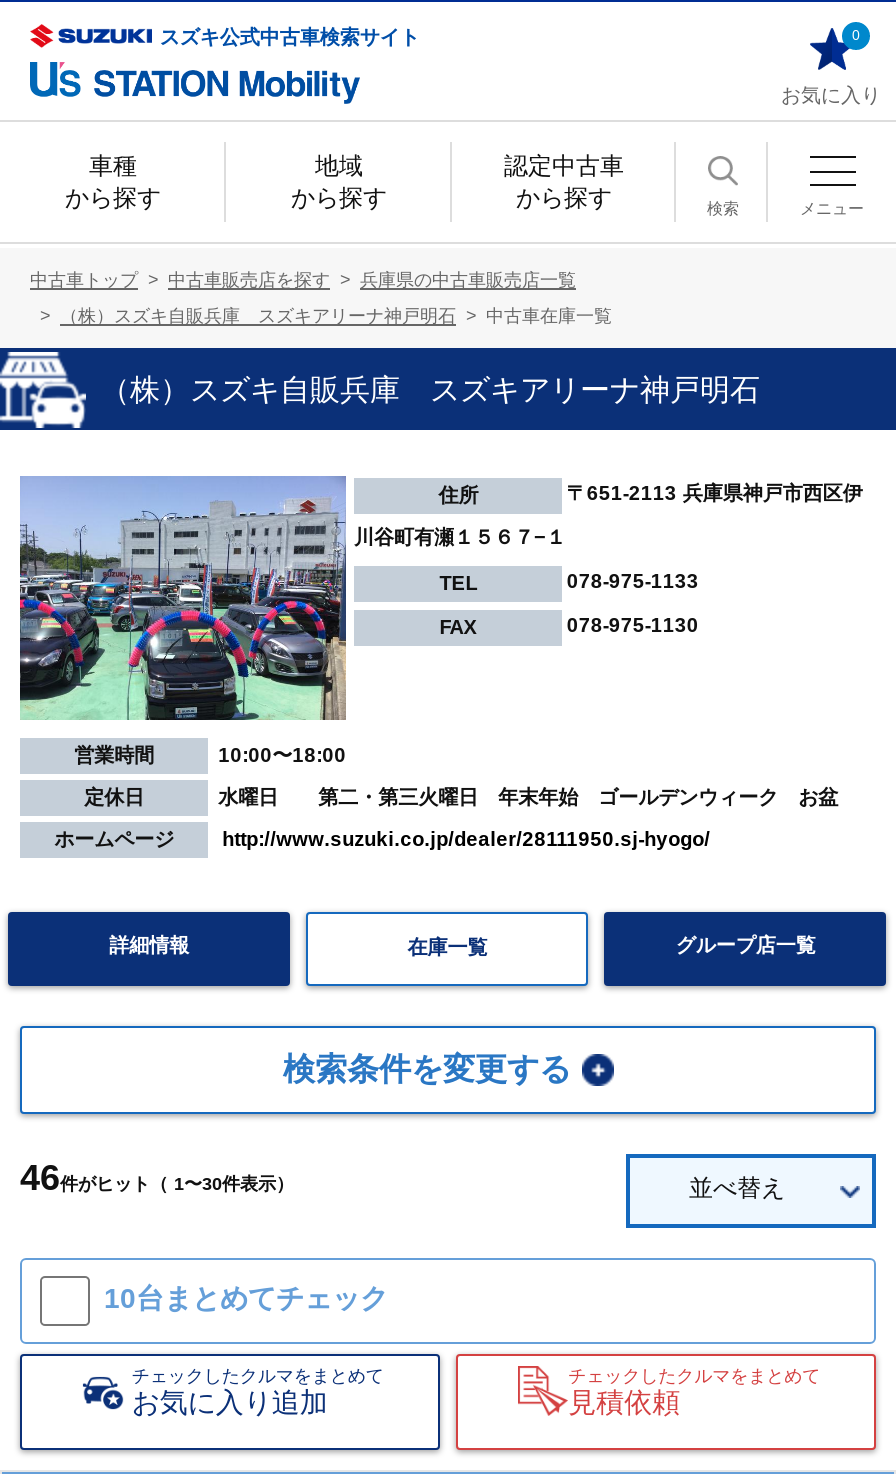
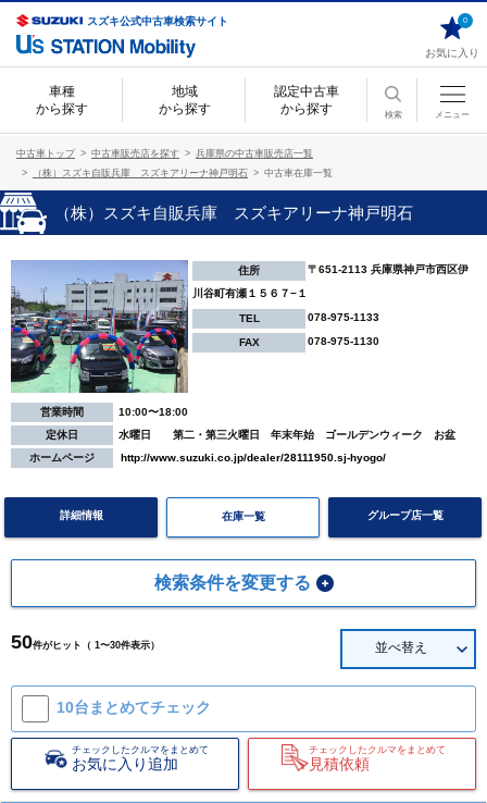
[20,1158,294,1198] 46件がヒット（ 1〜30件表示） -> [11,631,160,653] 50件がヒット（ 1〜30件表示）

